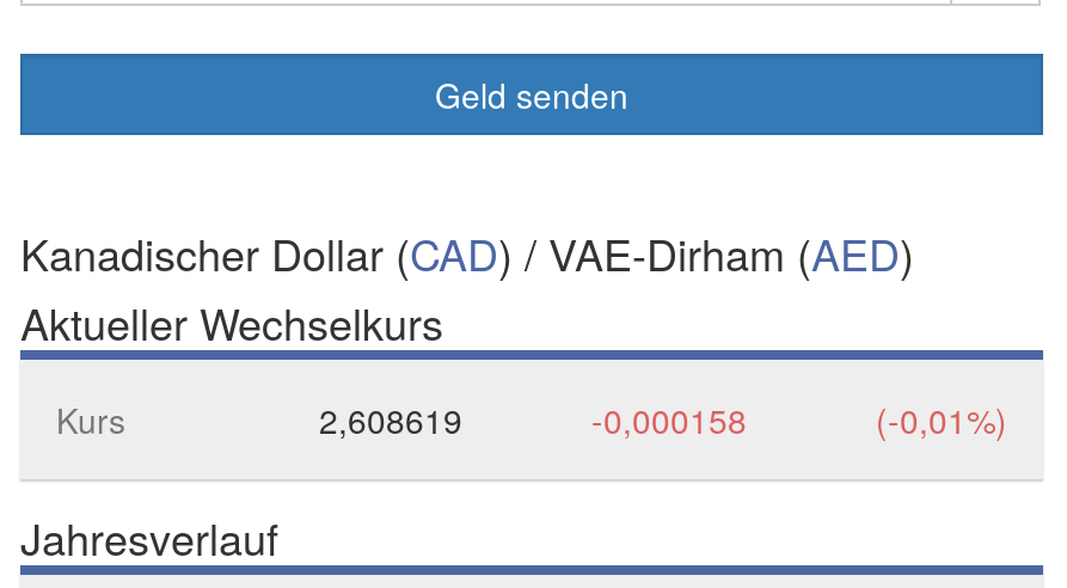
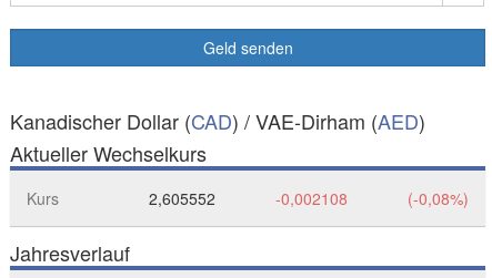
[319,396,462,443] 2,608619 -> [149,187,215,209] 2,605552
[591,396,747,443] -0,000158 -> [275,187,348,209] -0,002108
[876,396,1007,443] (-0,01%) -> [408,187,469,209] (-0,08%)

